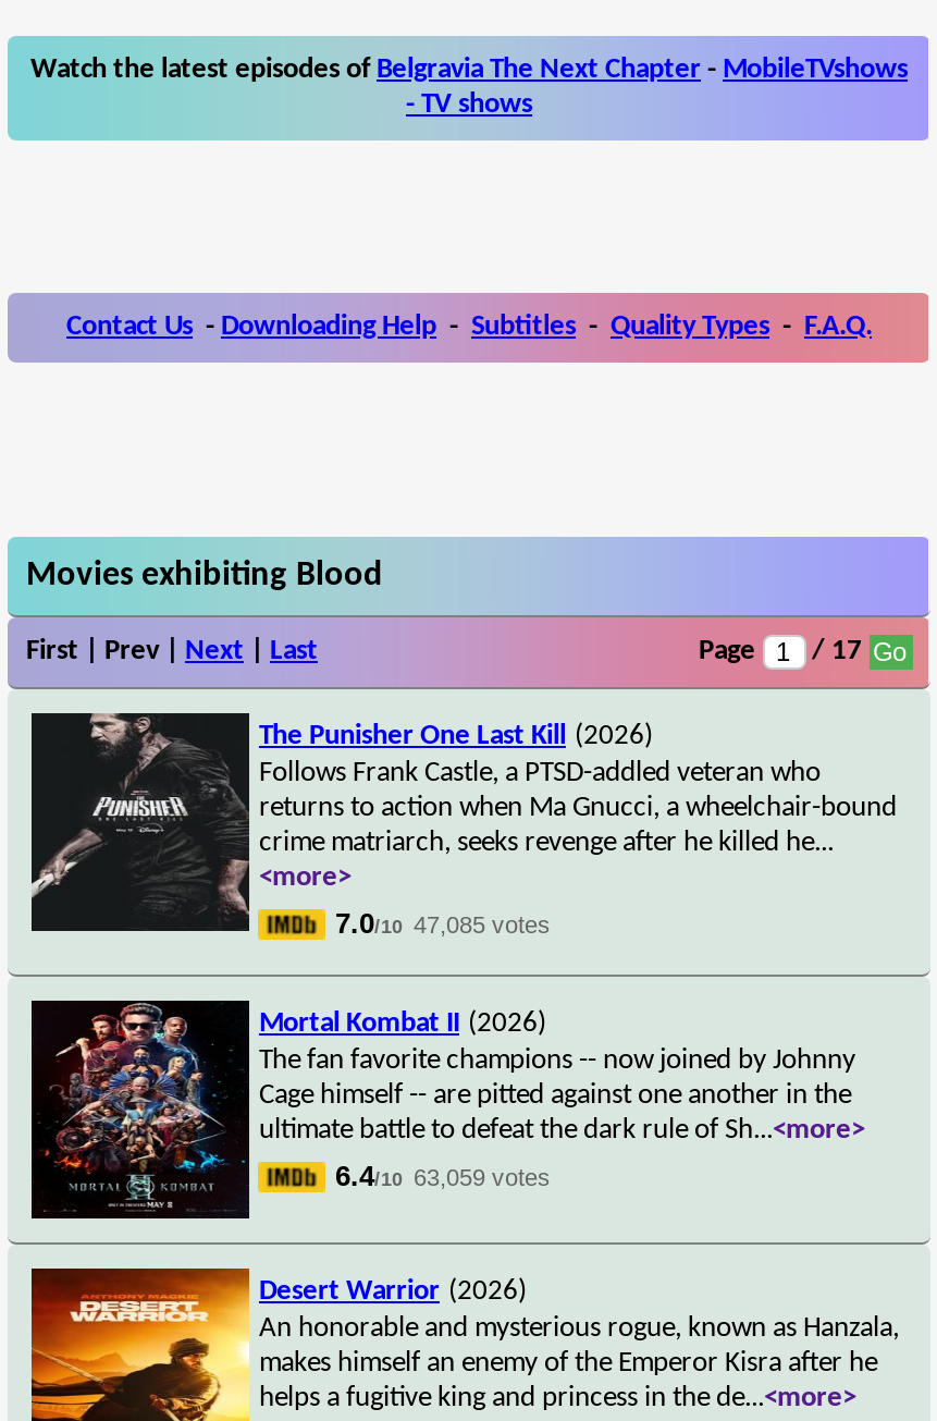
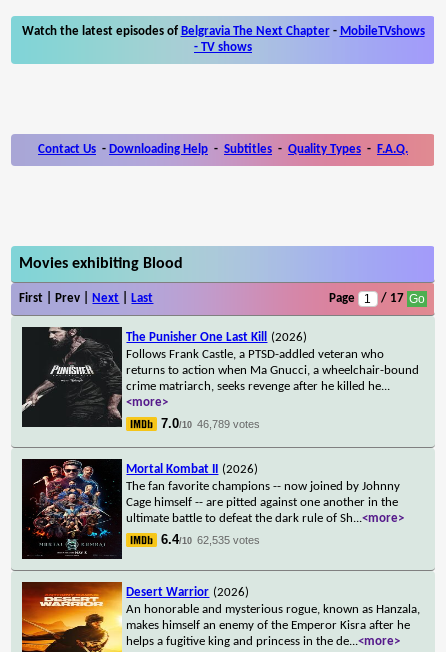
[335,906,551,939] 7.0/10 47,085 votes -> [161,416,260,431] 7.0/10 46,789 votes
[335,1159,551,1192] 6.4/10 63,059 votes -> [161,532,260,547] 6.4/10 62,535 votes

